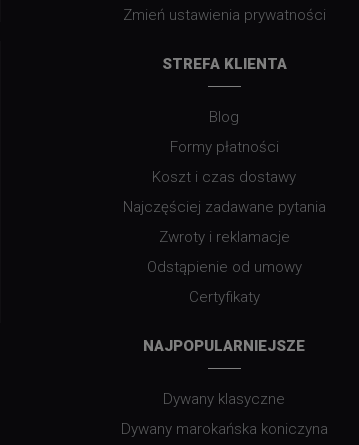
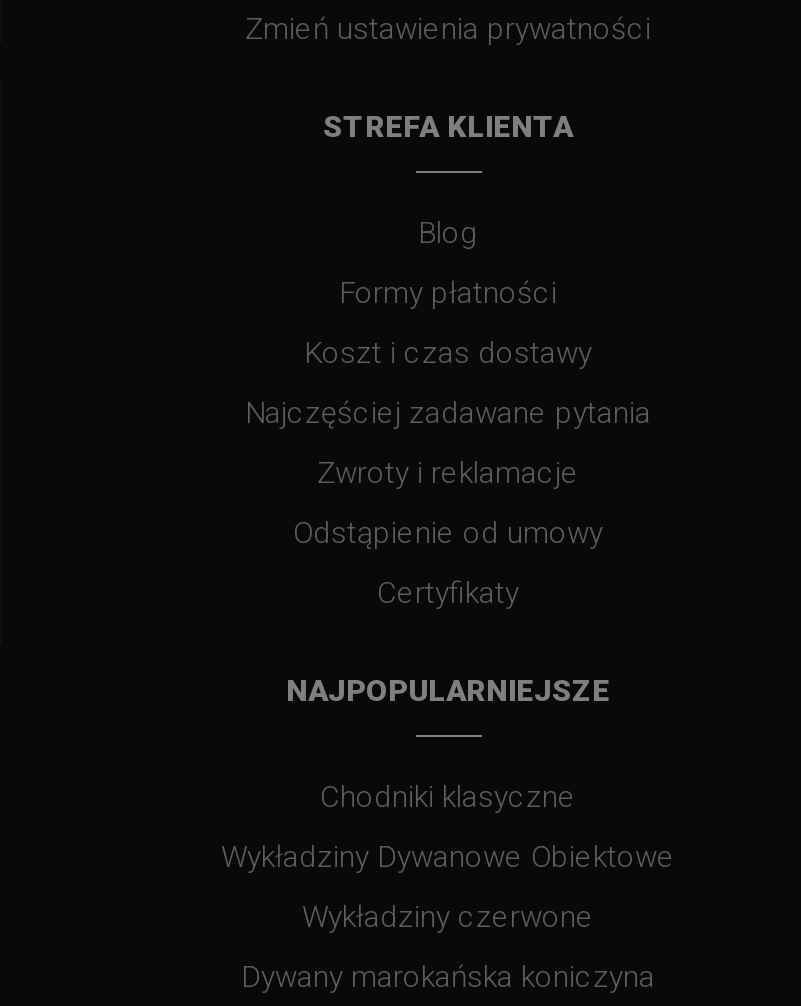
[163,390,285,408] Dywany klasyczne -> [221,780,675,936] Chodniki klasyczne | Wykładziny Dywanowe Obiektowe | Wykładziny czerwone

